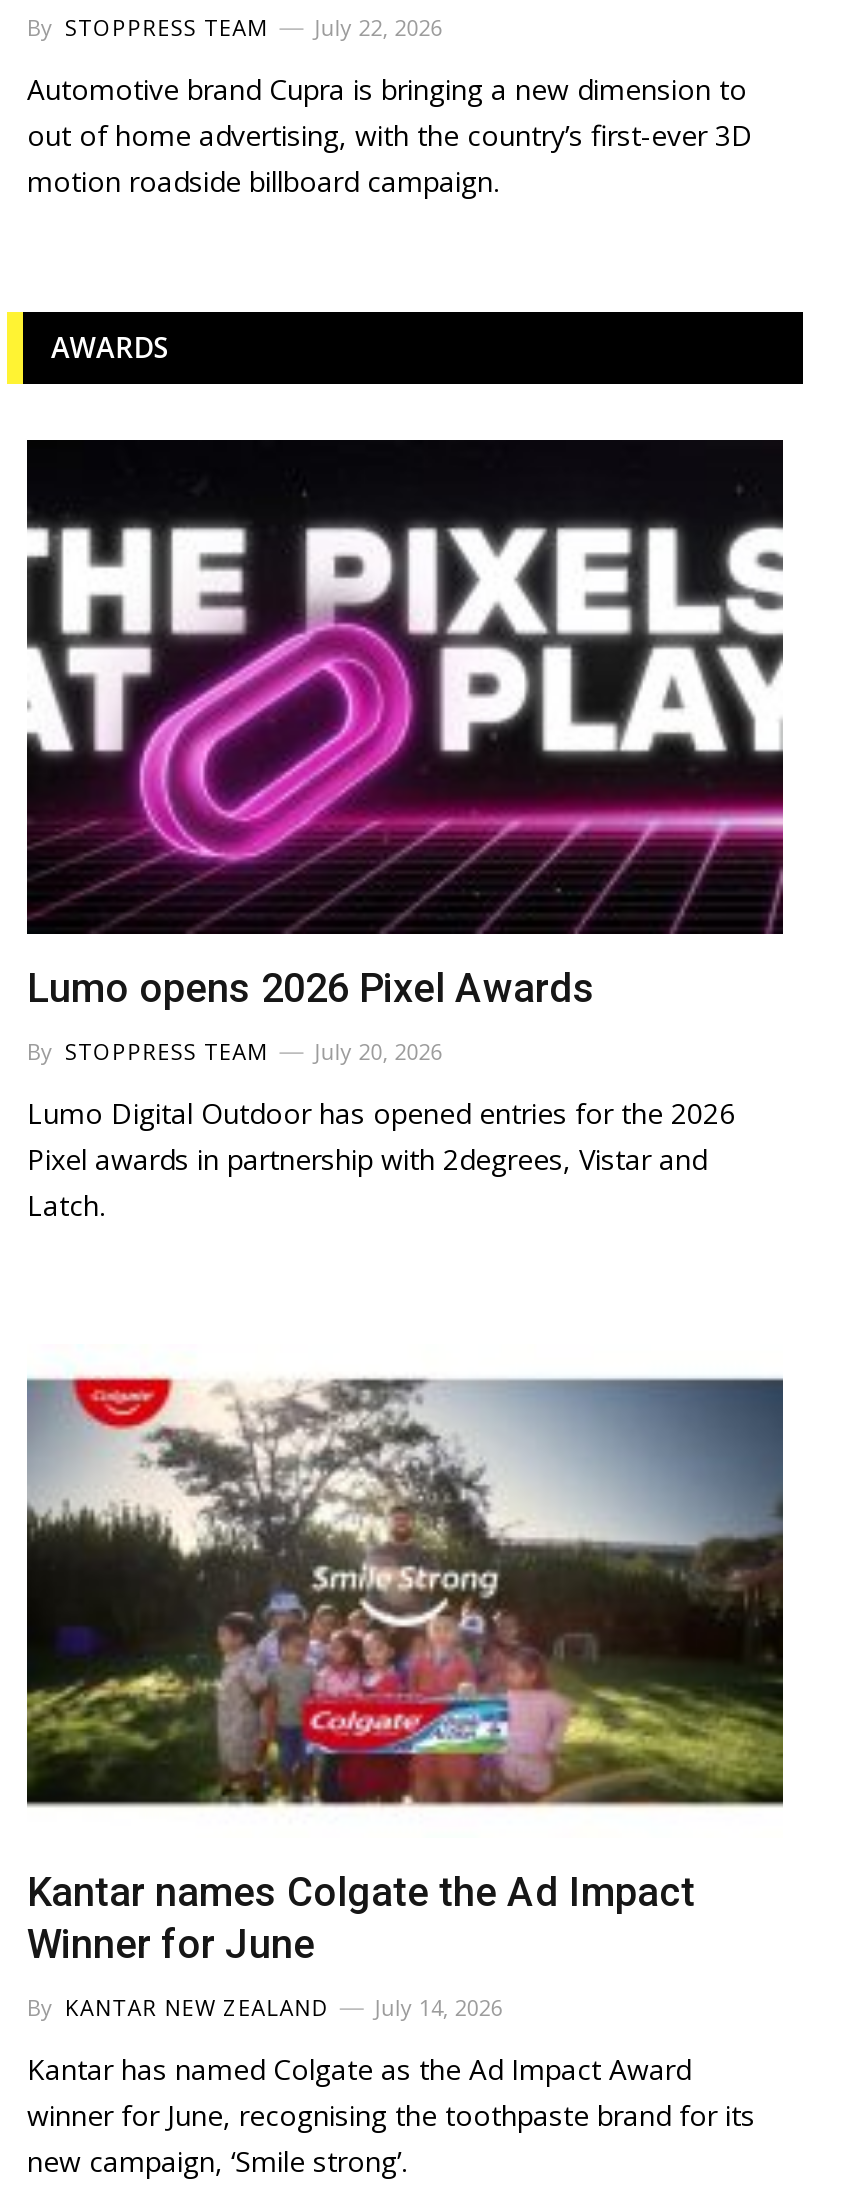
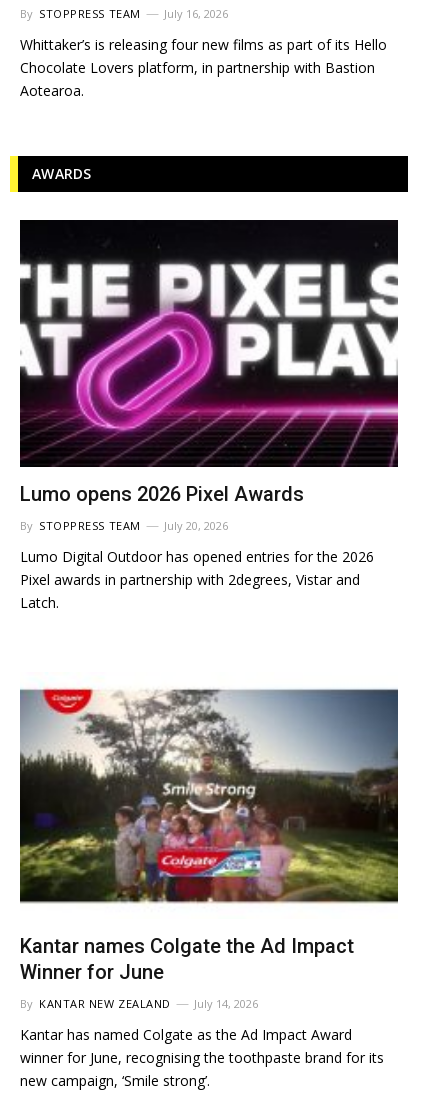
[27,12,442,42] By STOPPRESS TEAM July 22, 2026 -> [20,6,228,21] By STOPPRESS TEAM July 16, 2026
[27,70,753,200] Automotive brand Cupra is bringing a new dimension to | out of home advertising, with the country’s first-ever 3D | motion roadside billboard campaign. -> [20,35,387,100] Whittaker’s is releasing four new films as part of its Hello | Chocolate Lovers platform, in partnership with Bastion | Aotearoa.

